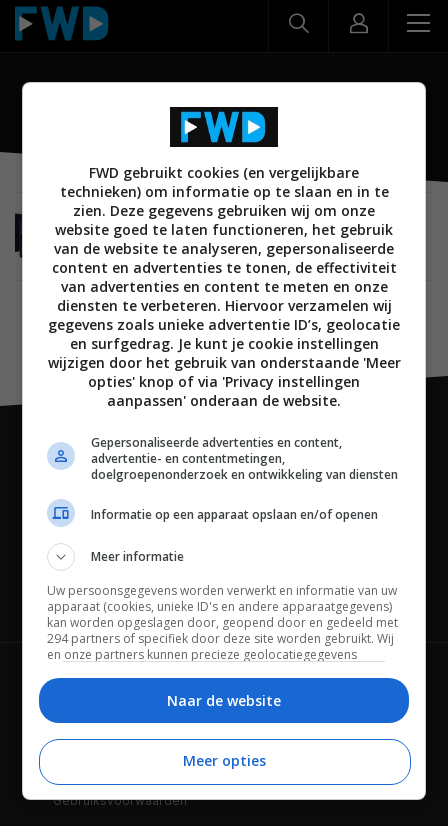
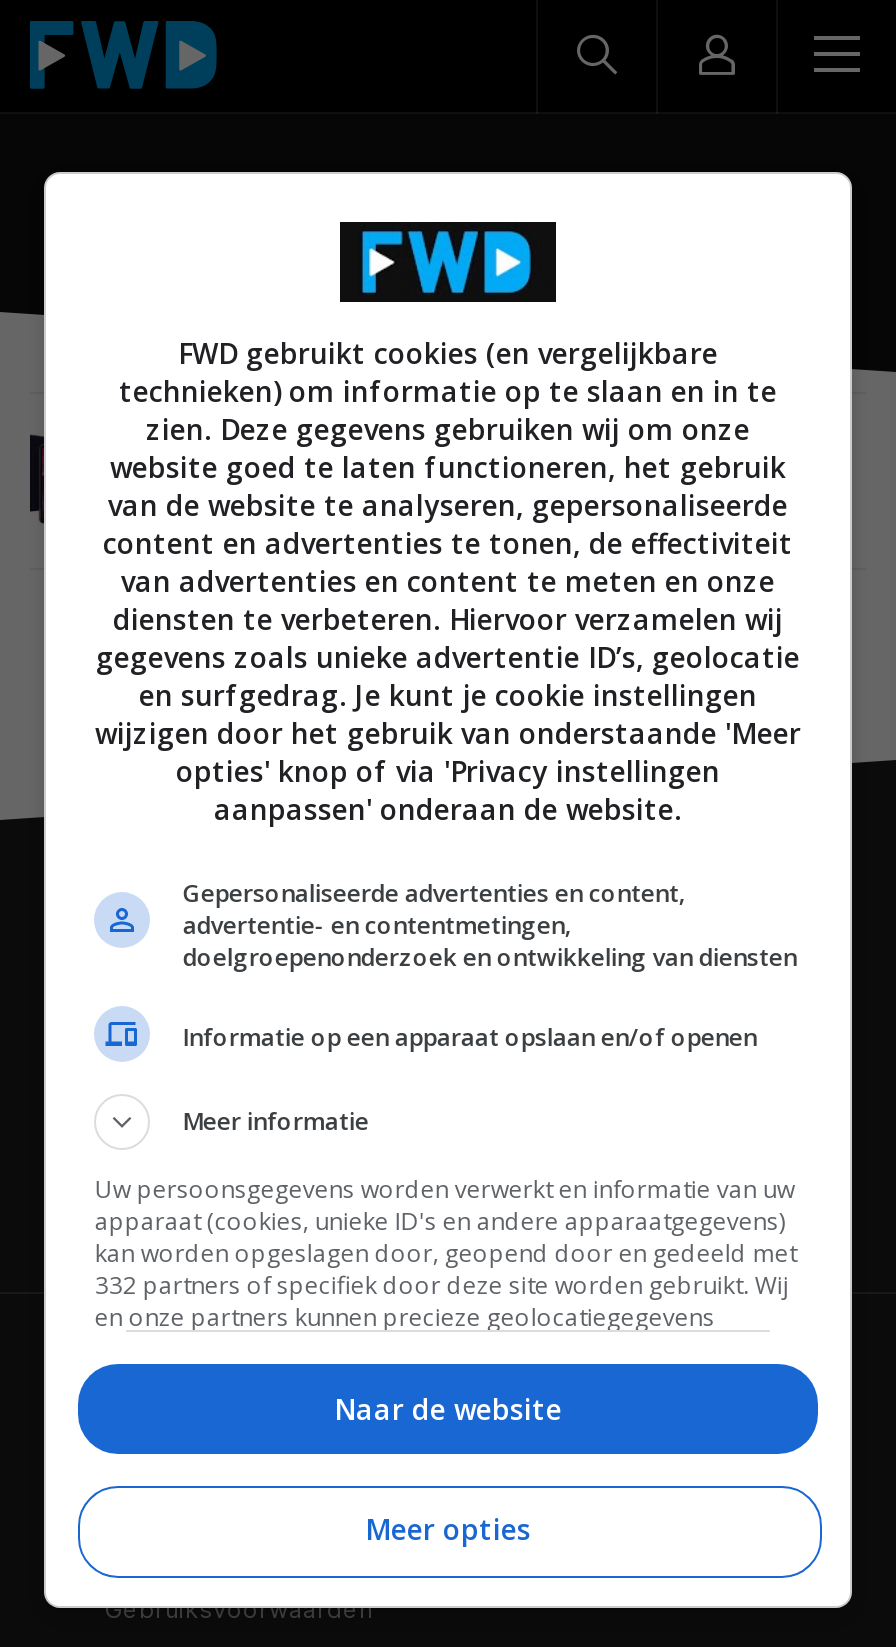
[47,630,394,647] 294 partners of specifiek door deze site worden gebruikt. Wij -> [95,1267,789,1301] 332 partners of specifiek door deze site worden gebruikt. Wij

